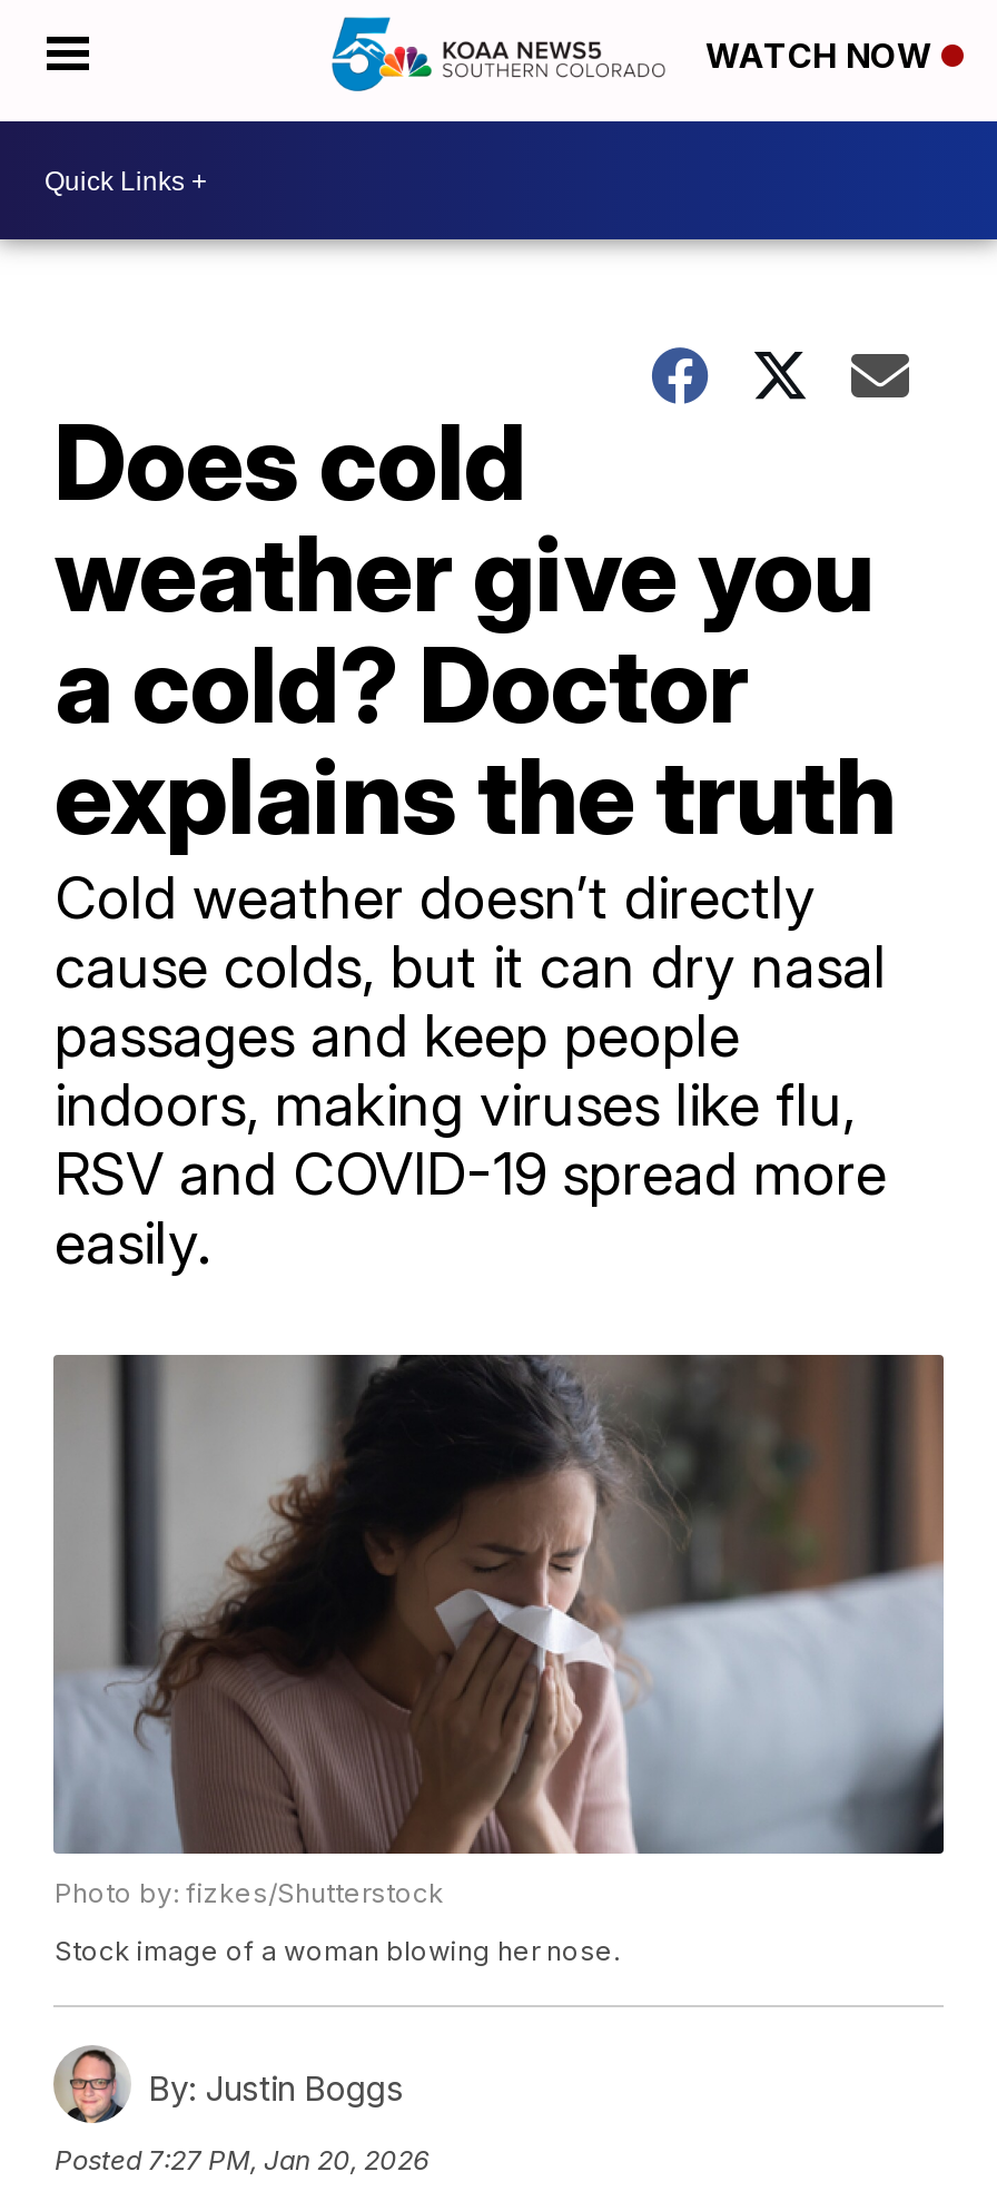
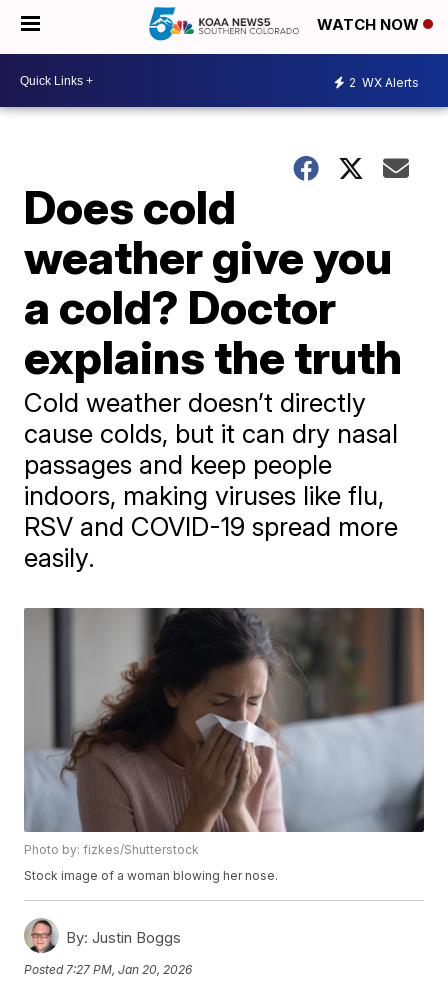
none -> [349,74,419,89] 2 WX Alerts

